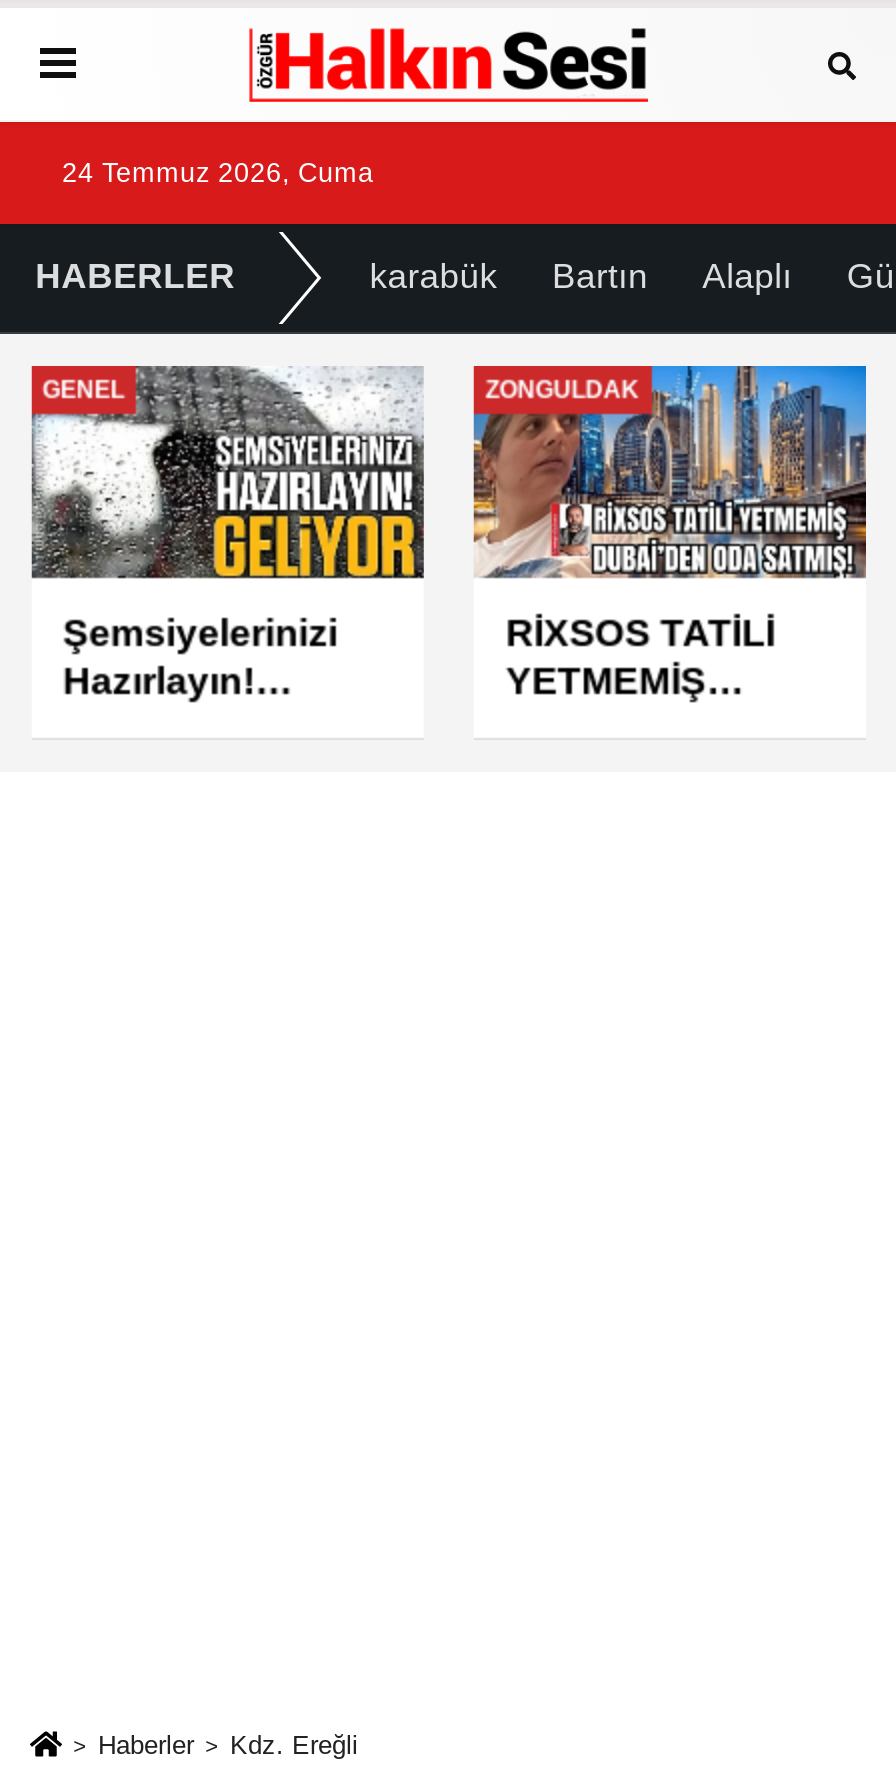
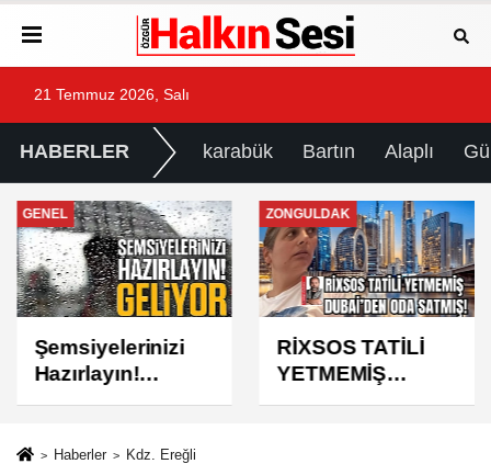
[62,158,374,188] 24 Temmuz 2026, Cuma -> [34,87,190,103] 21 Temmuz 2026, Salı

